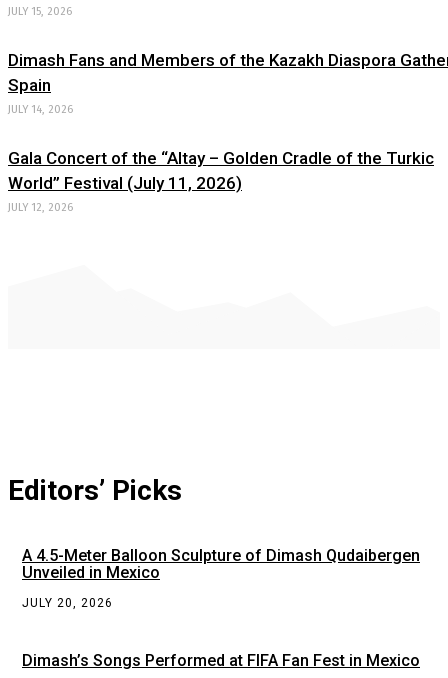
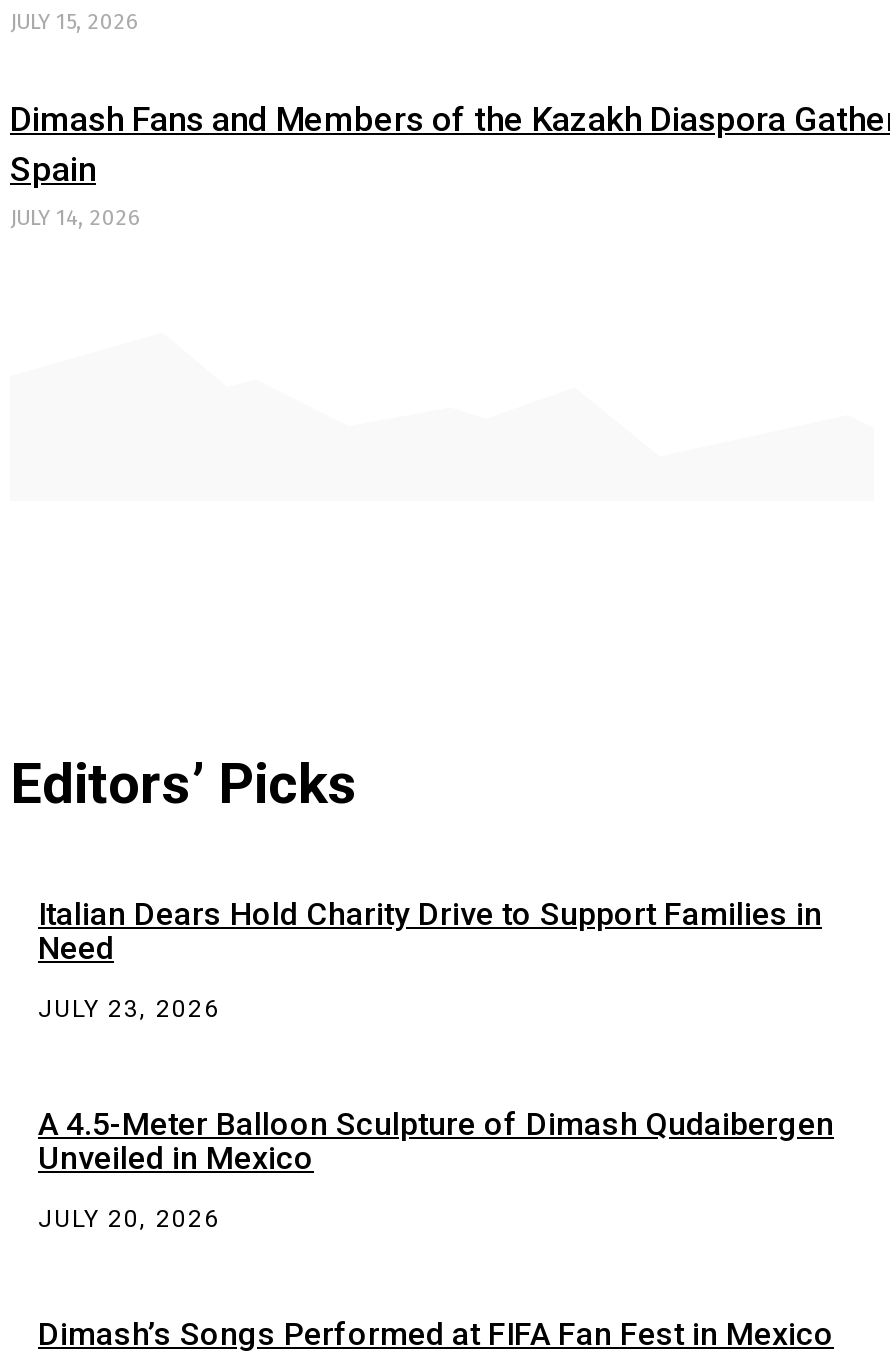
[8,148,434,214] Gala Concert of the “Altay – Golden Cradle of the Turkic | World” Festival (July 11, 2026) | JULY 12, 2026 -> none
moved [8,474,182,507] -> [10,752,358,818]: Editors’ Picks
none -> [38,894,822,1022] Italian Dears Hold Charity Drive to Support Families in | Need | JULY 23, 2026

